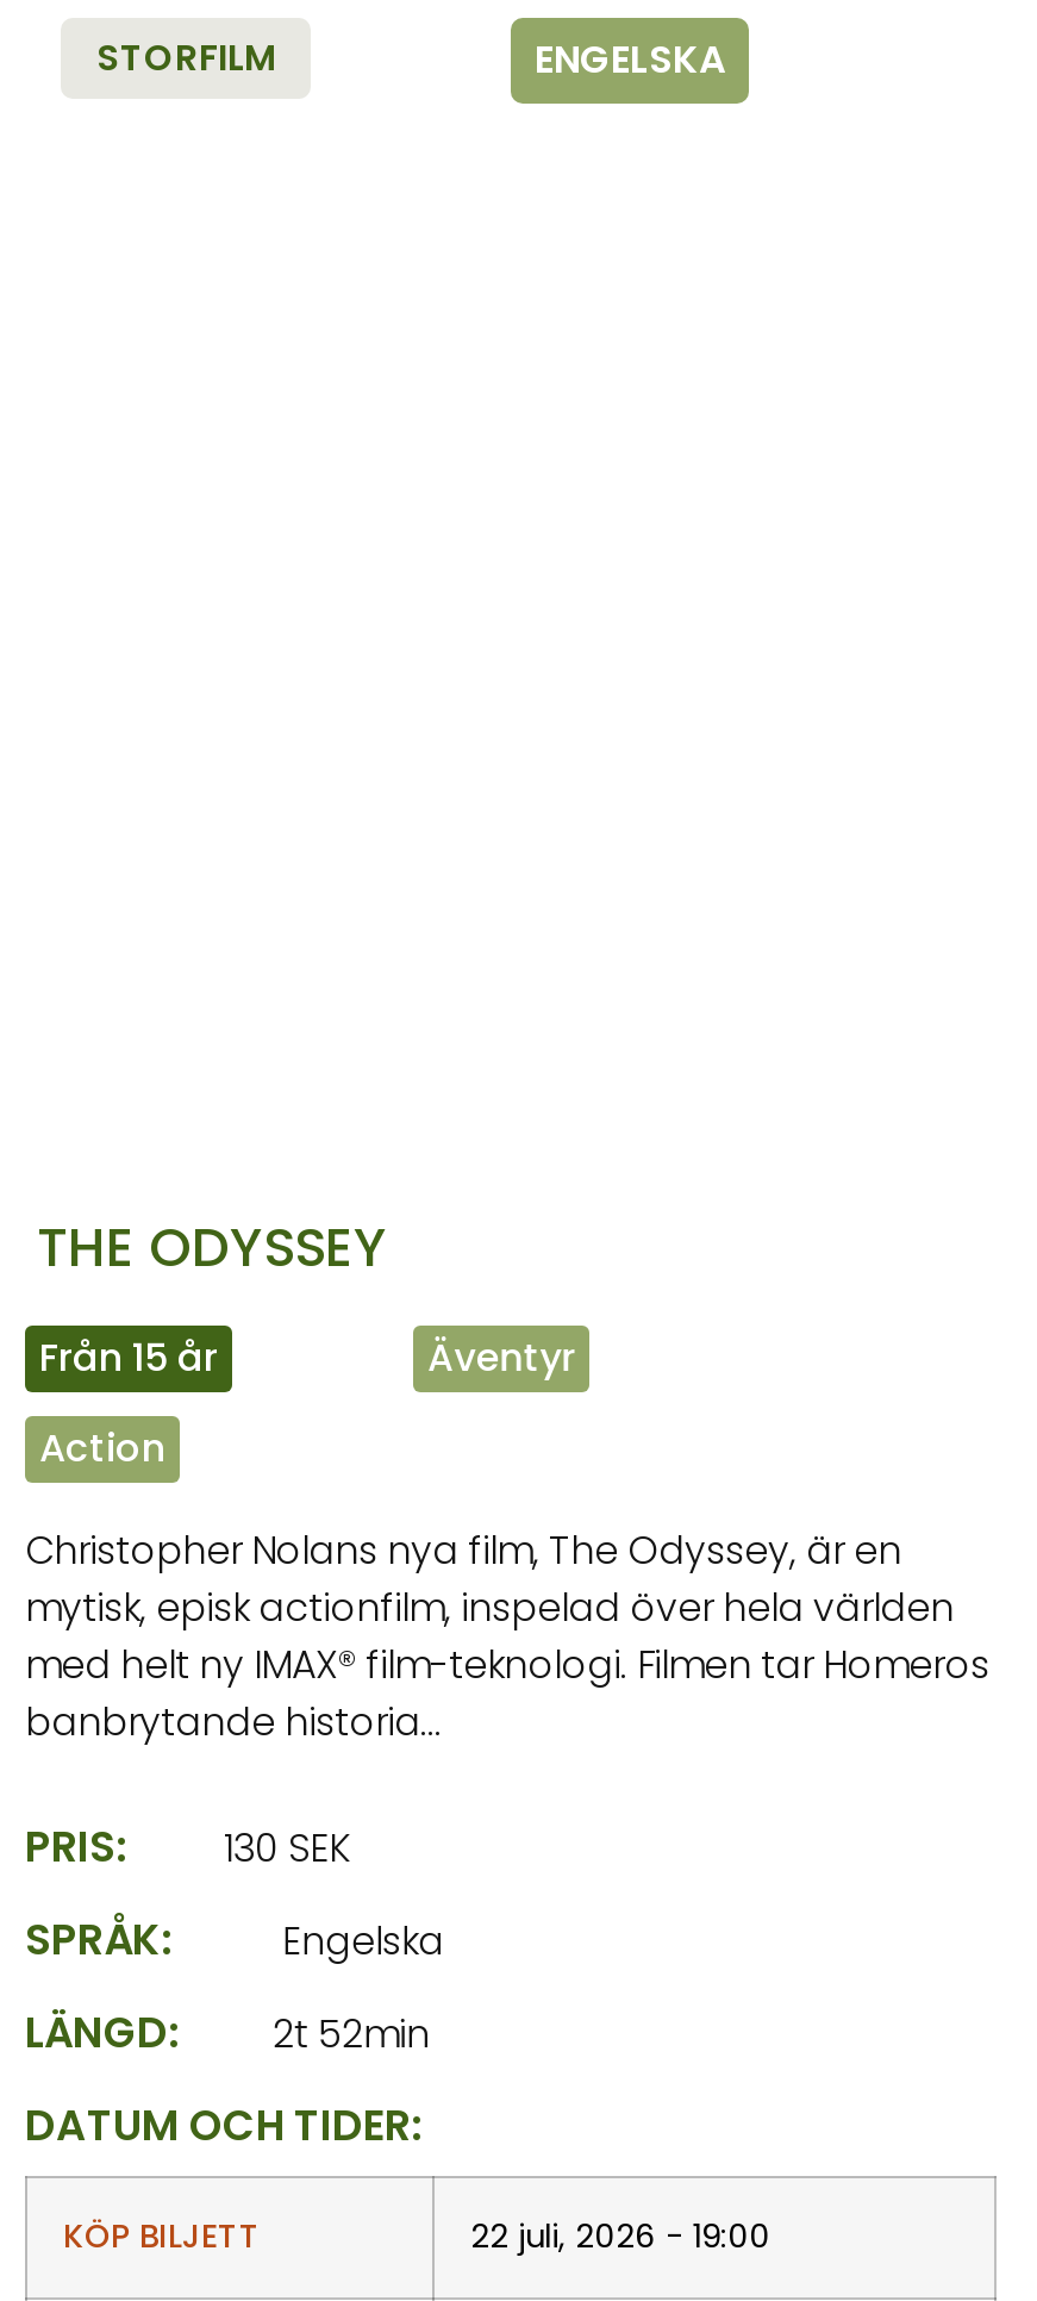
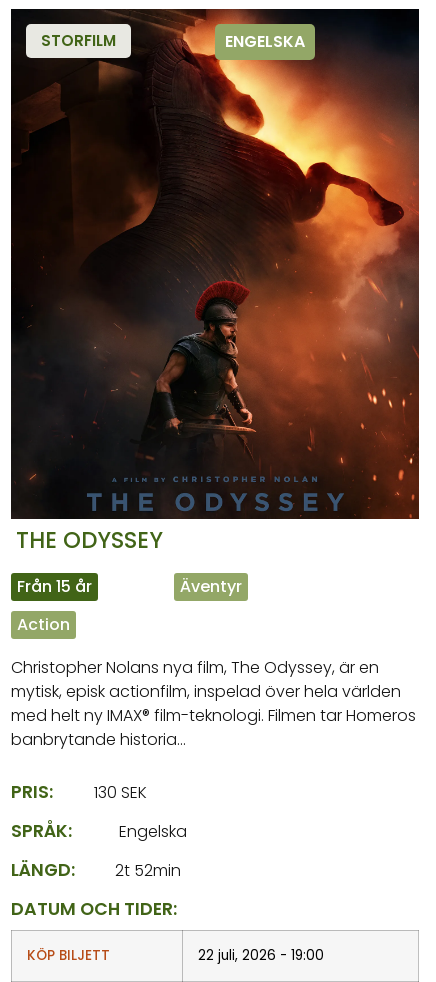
none -> [10,8,420,520] [image]

